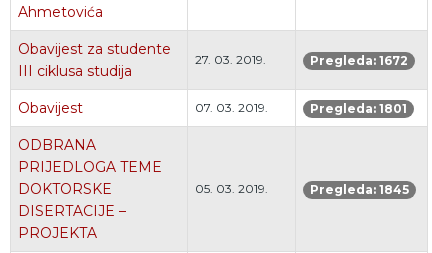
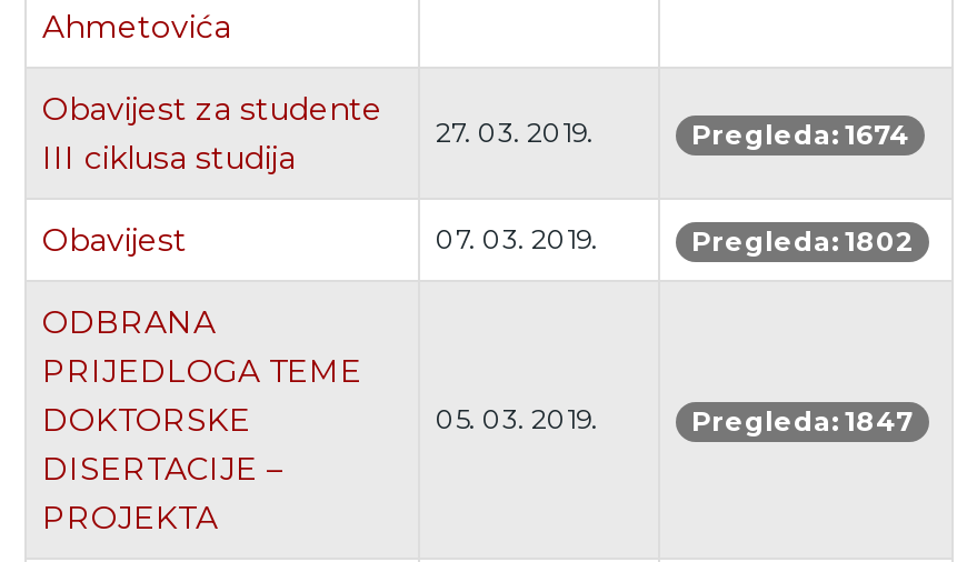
[310,53,408,68] Pregleda: 1672 -> [691,118,909,152] Pregleda: 1674
[310,101,407,116] Pregleda: 1801 -> [691,225,914,258] Pregleda: 1802
[310,182,409,197] Pregleda: 1845 -> [691,405,914,438] Pregleda: 1847

